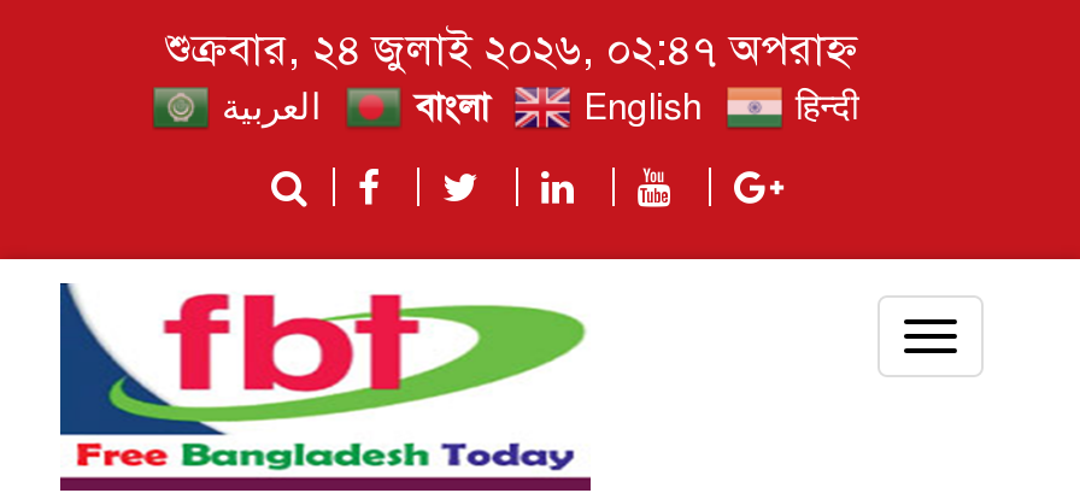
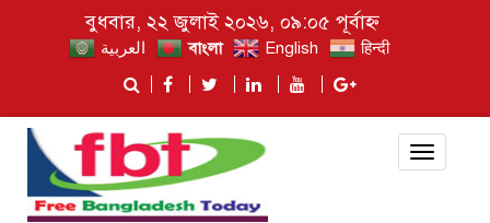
[165,23,857,76] শুক্রবার, ২৪ জুলাই ২০২৬, ০২:৪৭ অপরাহ্ন -> [85,10,379,34] বুধবার, ২২ জুলাই ২০২৬, ০৯:০৫ পূর্বাহ্ন

